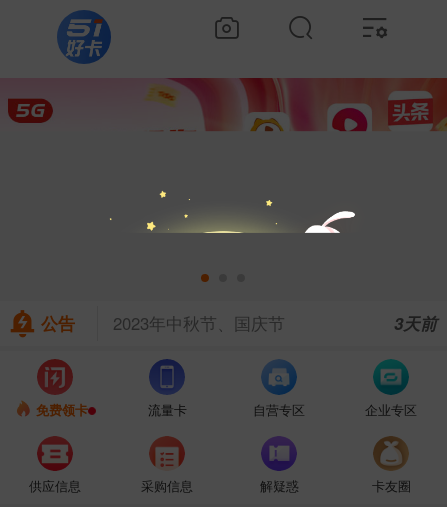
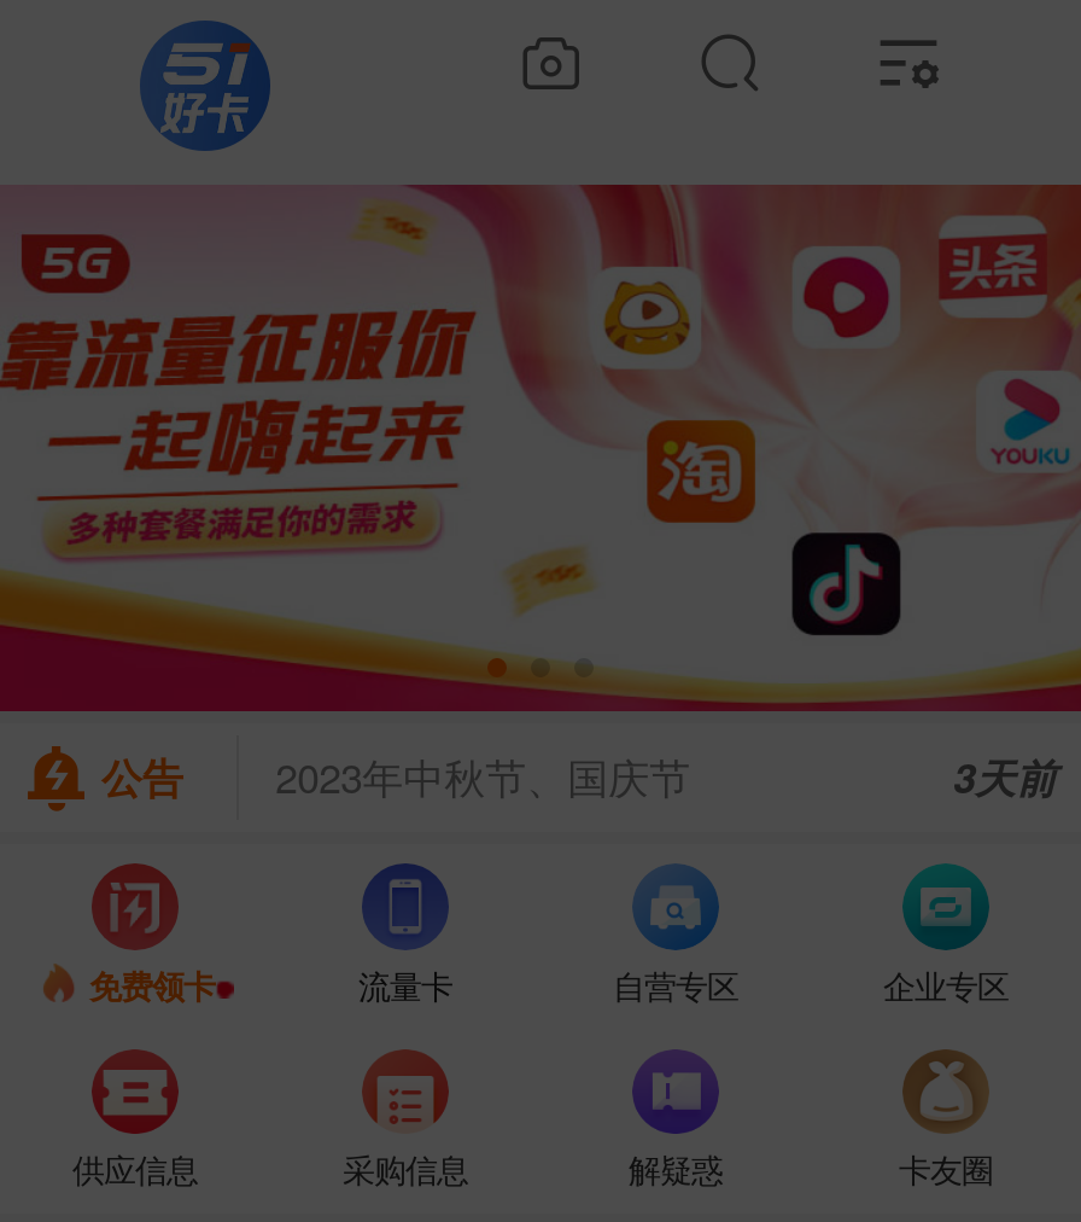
none -> [7,310,1074,714] [image]

